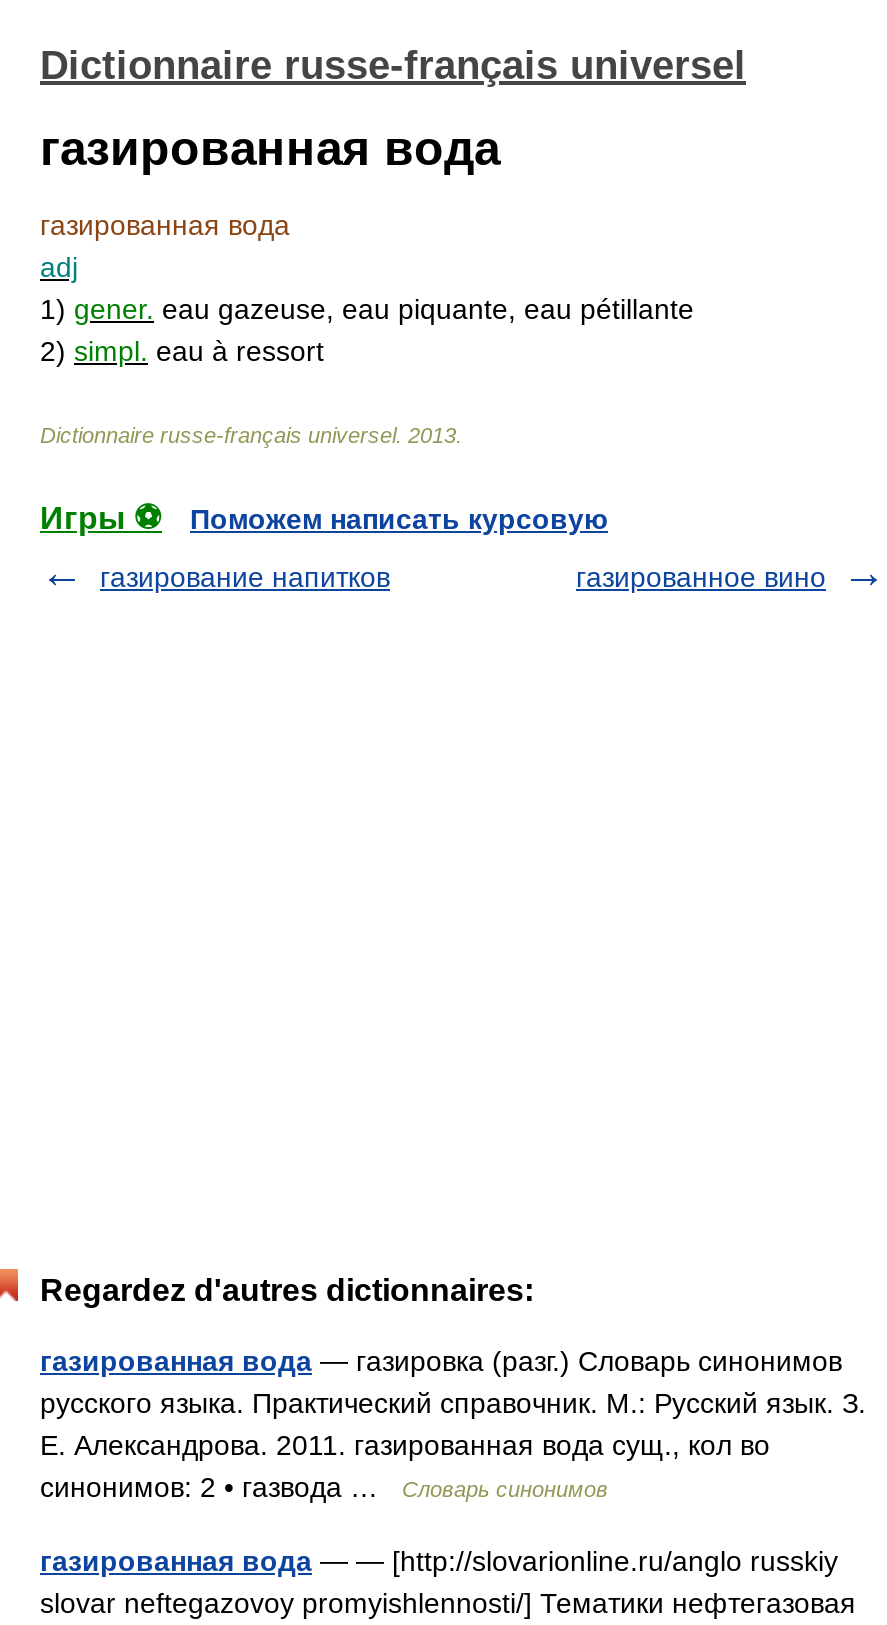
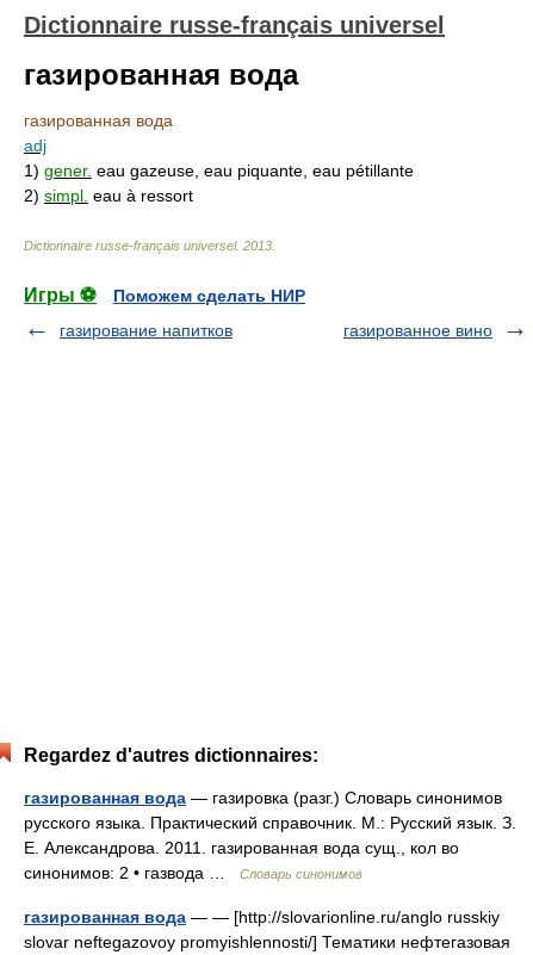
[190,503,608,535] Поможем написать курсовую -> [113,286,305,305] Поможем сделать НИР

